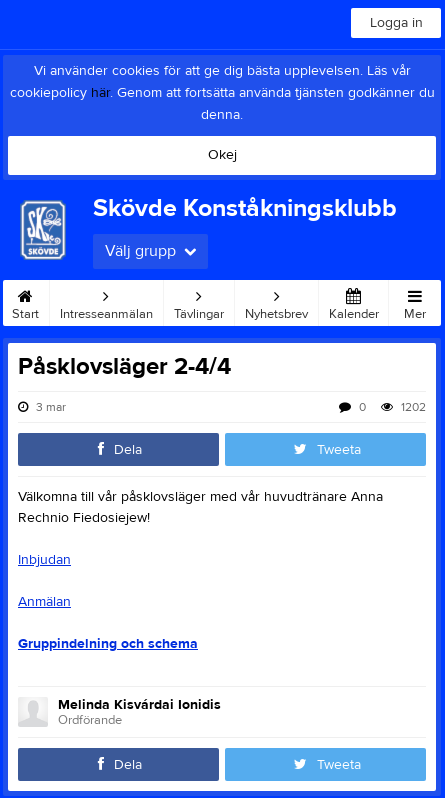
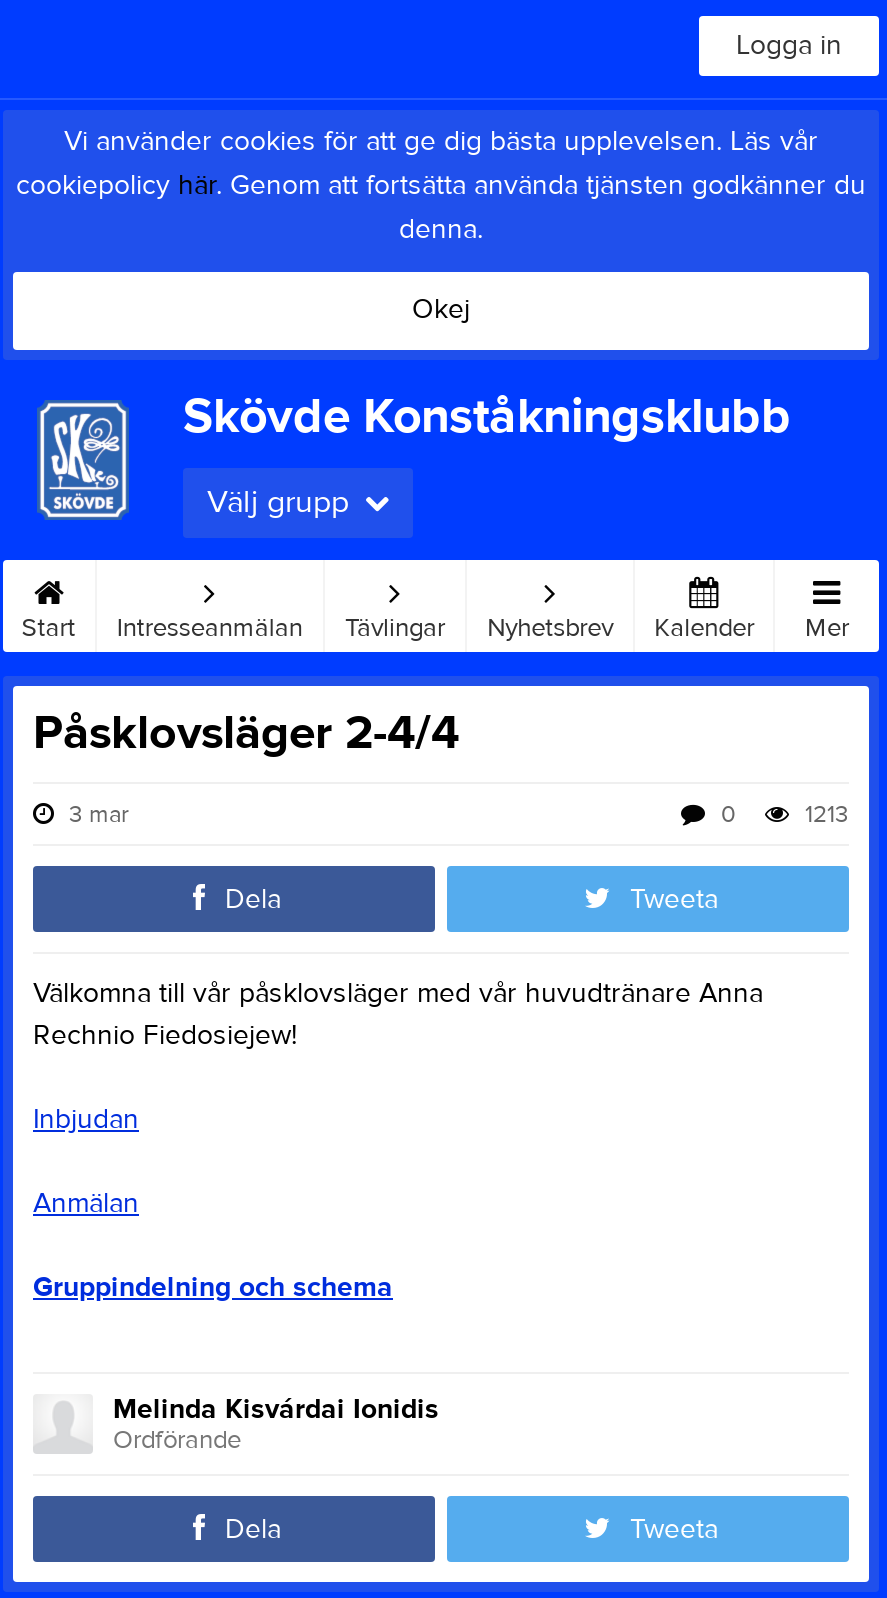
[356,399,426,415] 0 1202 -> [715,798,849,830] 0 1213

